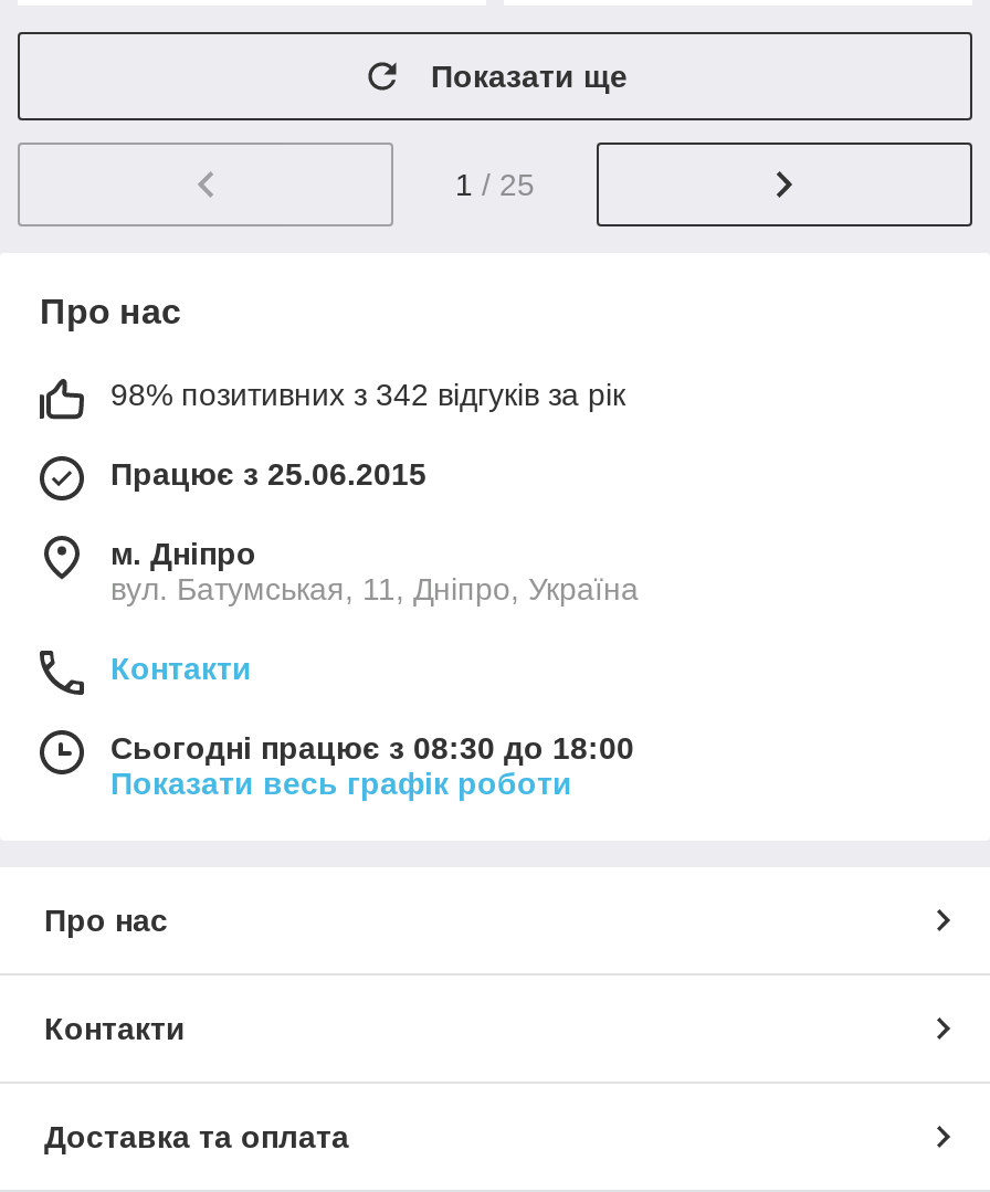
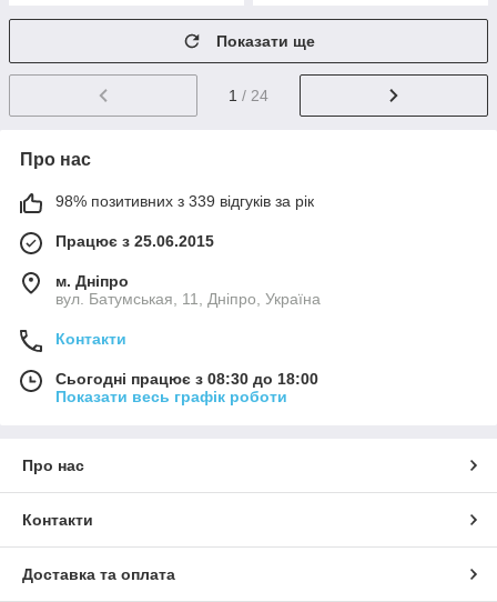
[455,167,535,202] 1 / 25 -> [229,87,268,105] 1 / 24
[110,377,625,412] 98% позитивних з 342 відгуків за рік -> [55,192,314,210] 98% позитивних з 339 відгуків за рік

